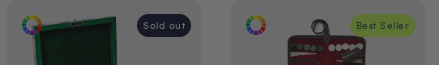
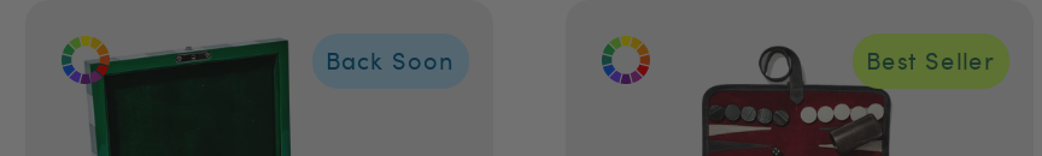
[143,18,185,32] Sold out -> [326,43,455,77] Back Soon

